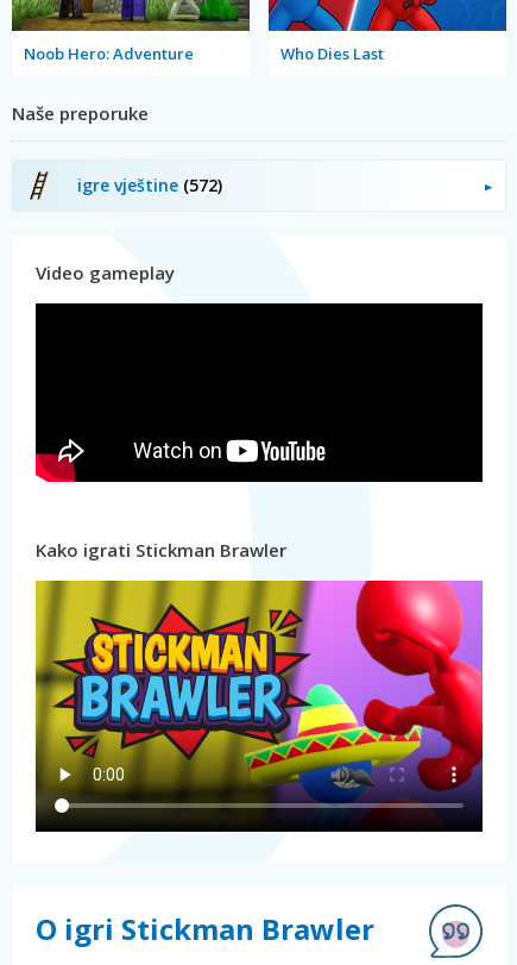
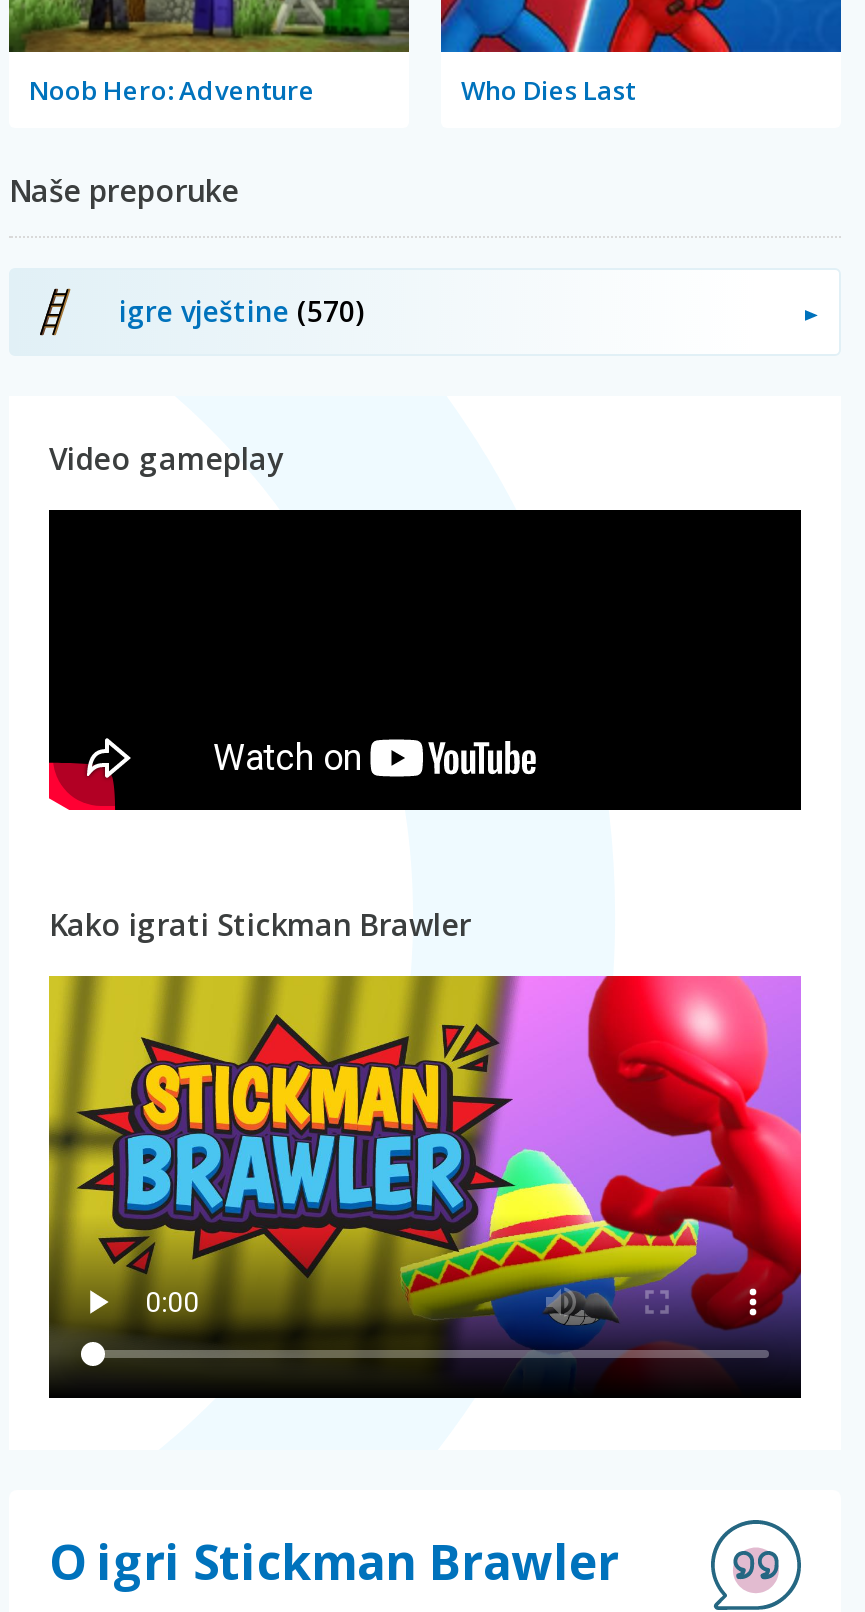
[77,174,222,196] igre vještine (572) -> [119,292,363,330] igre vještine (570)

